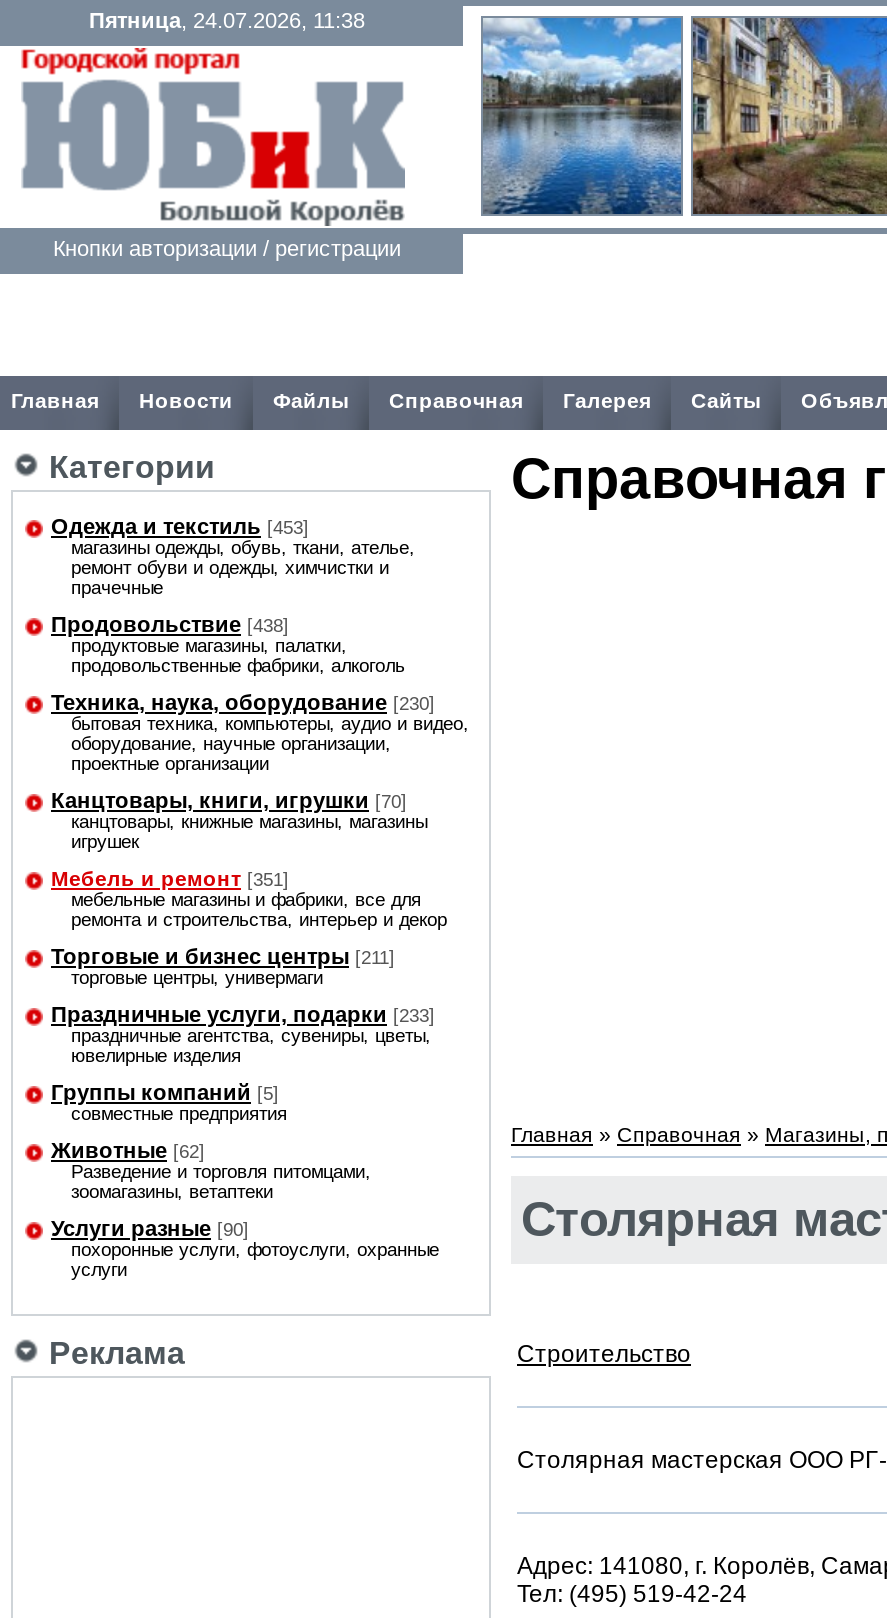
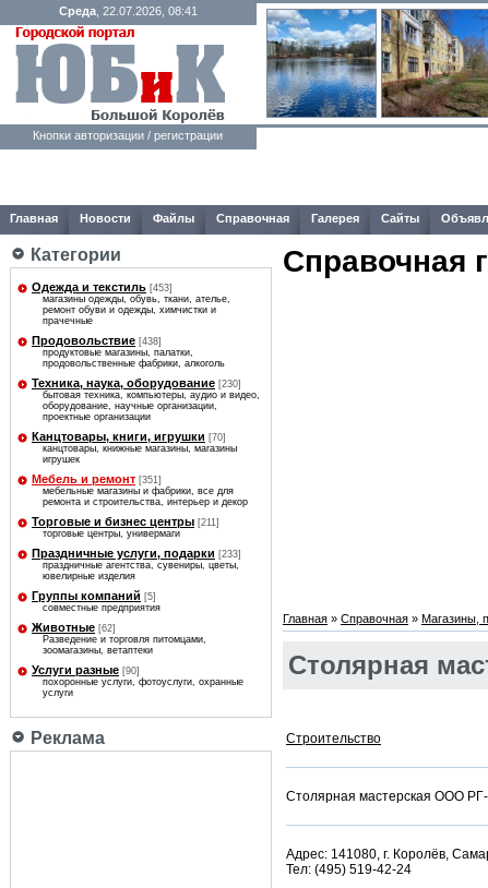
[89,8,365,32] Пятница, 24.07.2026, 11:38 -> [58,4,197,17] Среда, 22.07.2026, 08:41

